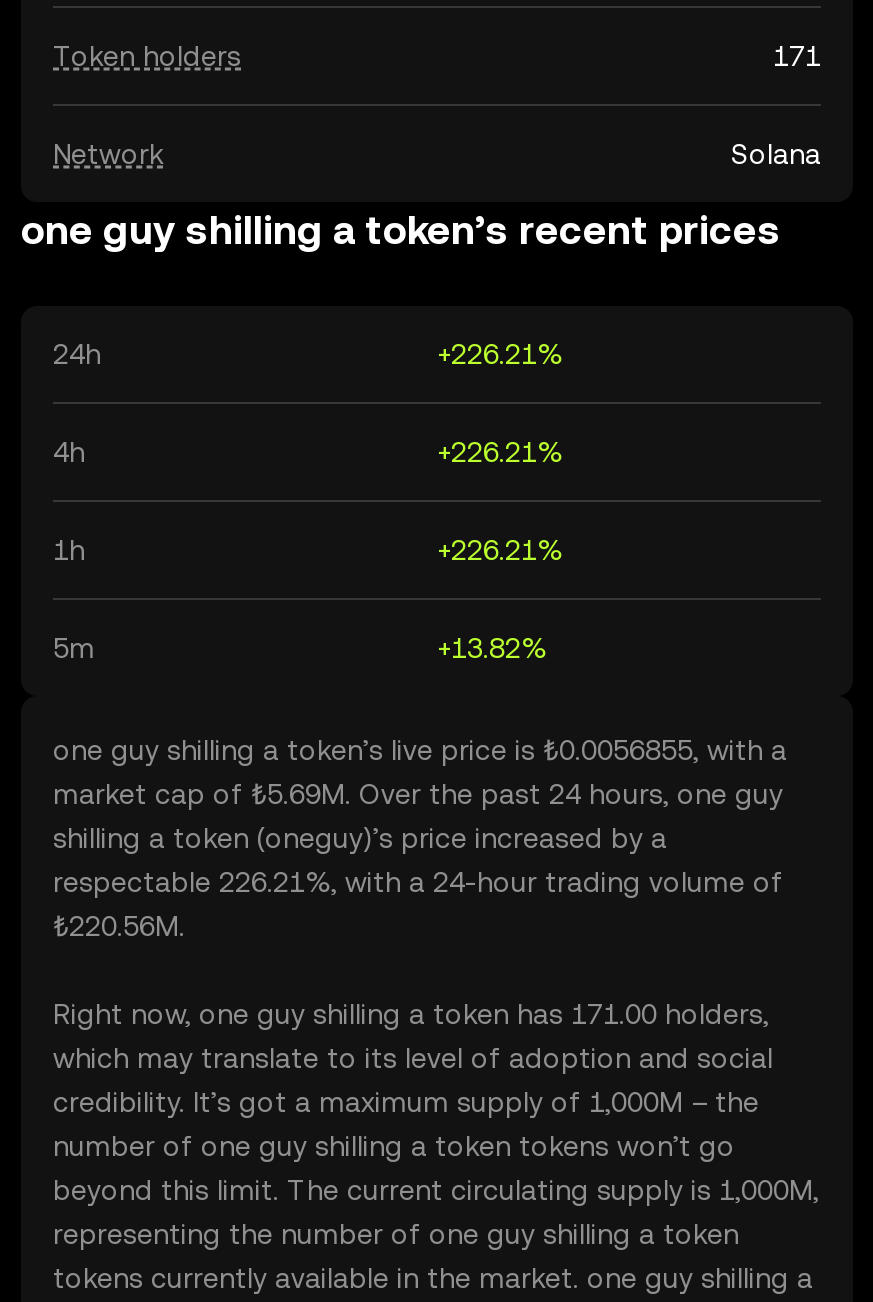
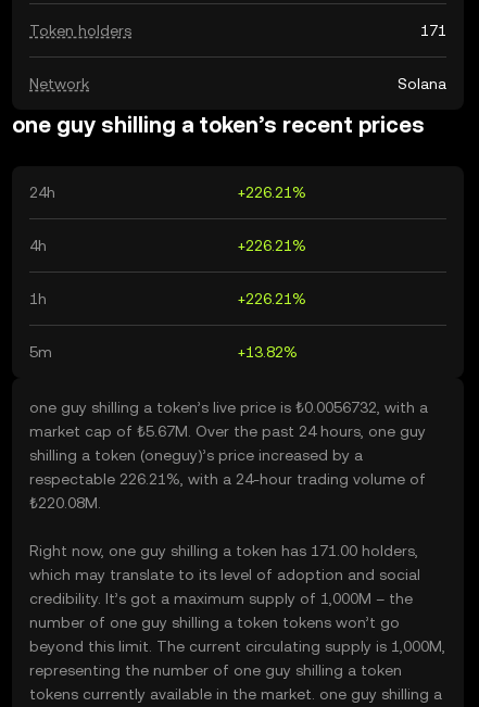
[53,734,787,766] one guy shilling a token’s live price is ₺0.0056855, with a -> [29,399,428,416] one guy shilling a token’s live price is ₺0.0056732, with a
[53,778,783,810] market cap of ₺5.69M. Over the past 24 hours, one guy -> [29,422,426,440] market cap of ₺5.67M. Over the past 24 hours, one guy
[53,910,185,942] ₺220.56M. -> [29,494,101,512] ₺220.08M.

